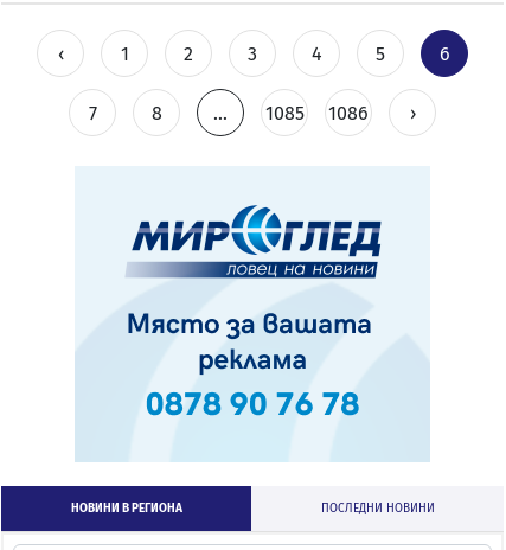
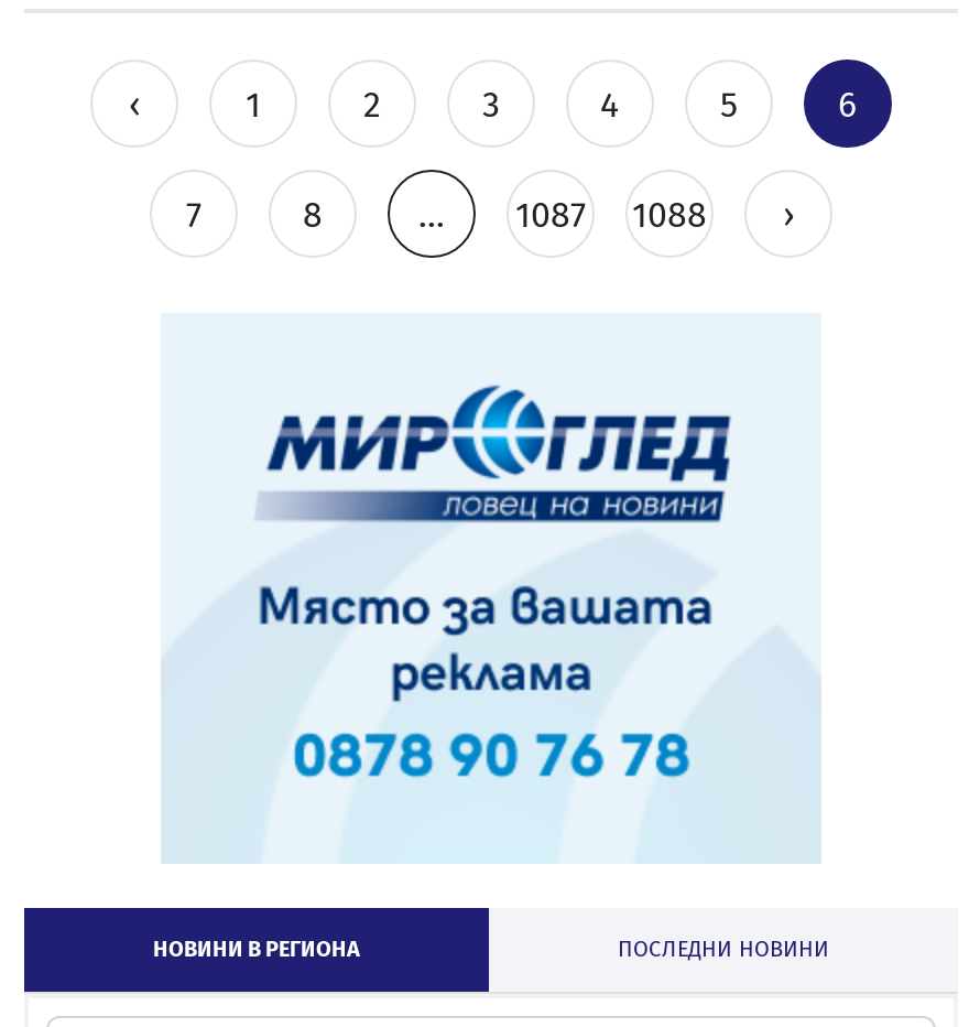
[265,102,304,124] 1085 -> [515,194,586,236] 1087
[328,102,369,124] 1086 -> [632,194,707,236] 1088

